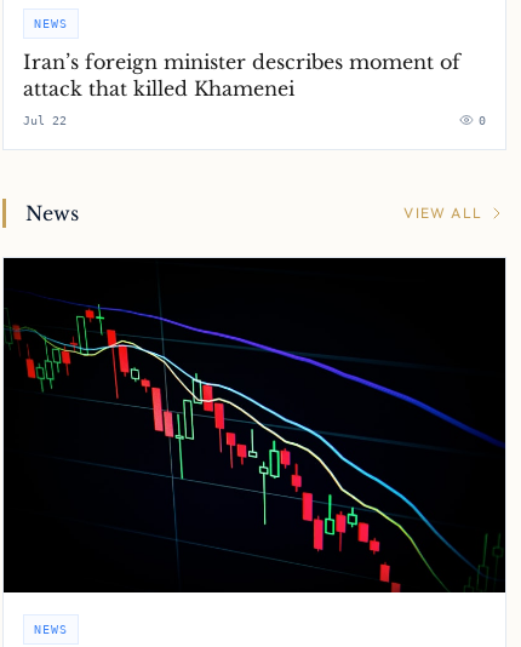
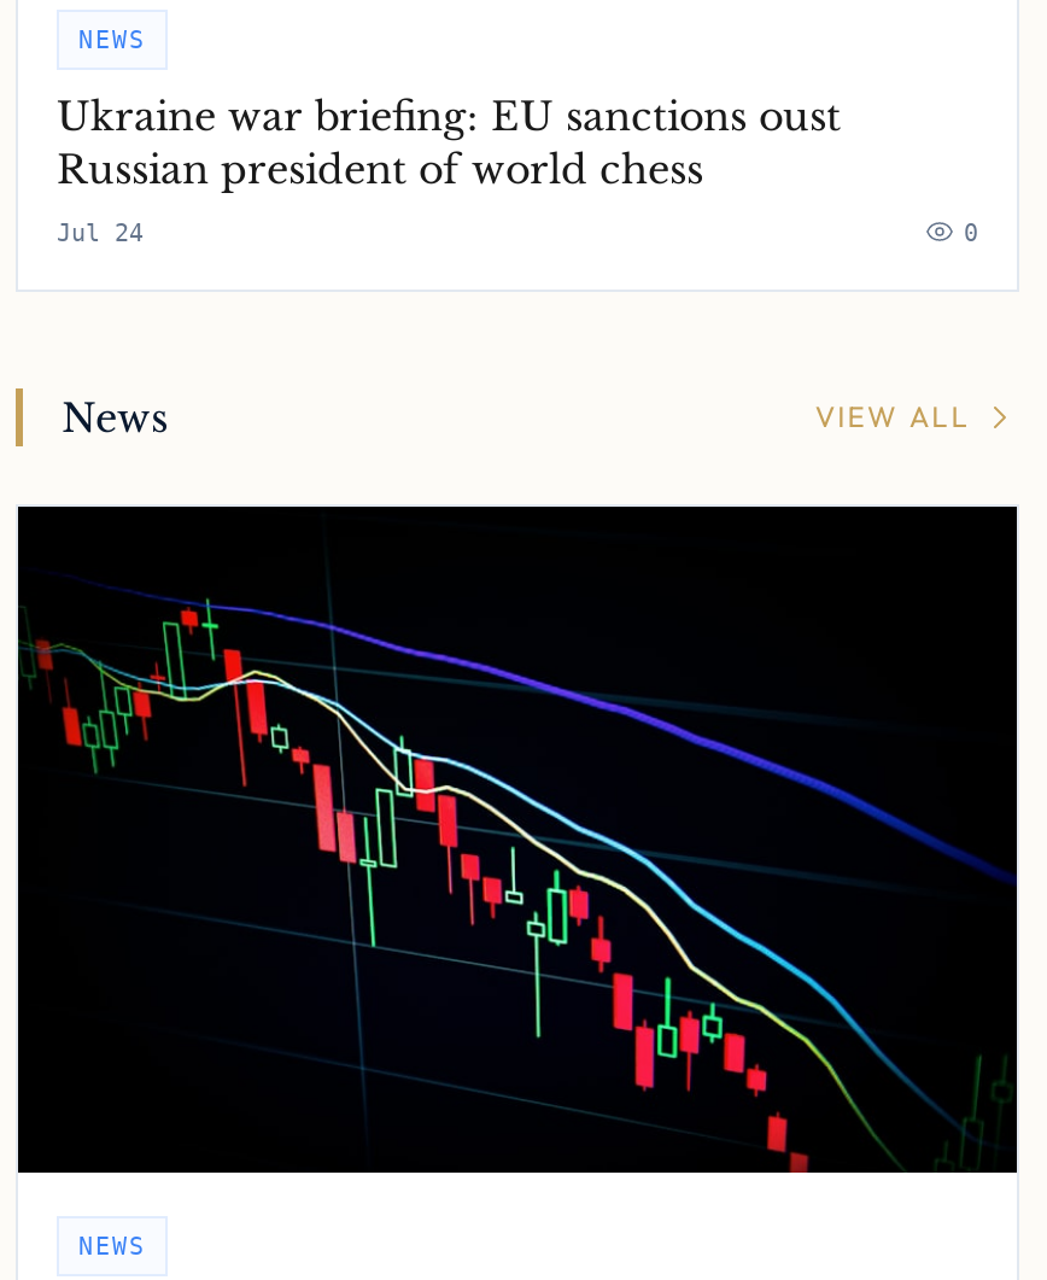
[23,50,460,100] Iran’s foreign minister describes moment of | attack that killed Khamenei -> [57,91,841,193] Ukraine war briefing: EU sanctions oust | Russian president of world chess
[23,114,67,127] Jul 22 -> [57,219,144,246] Jul 24

